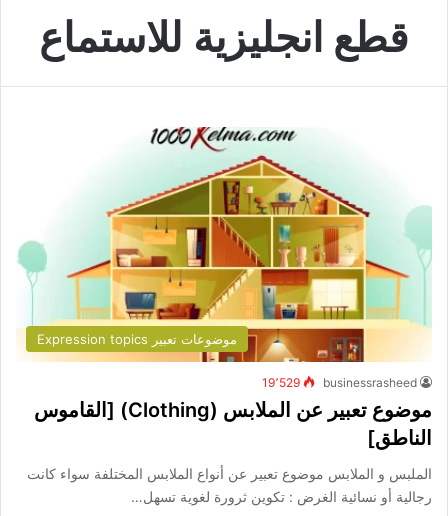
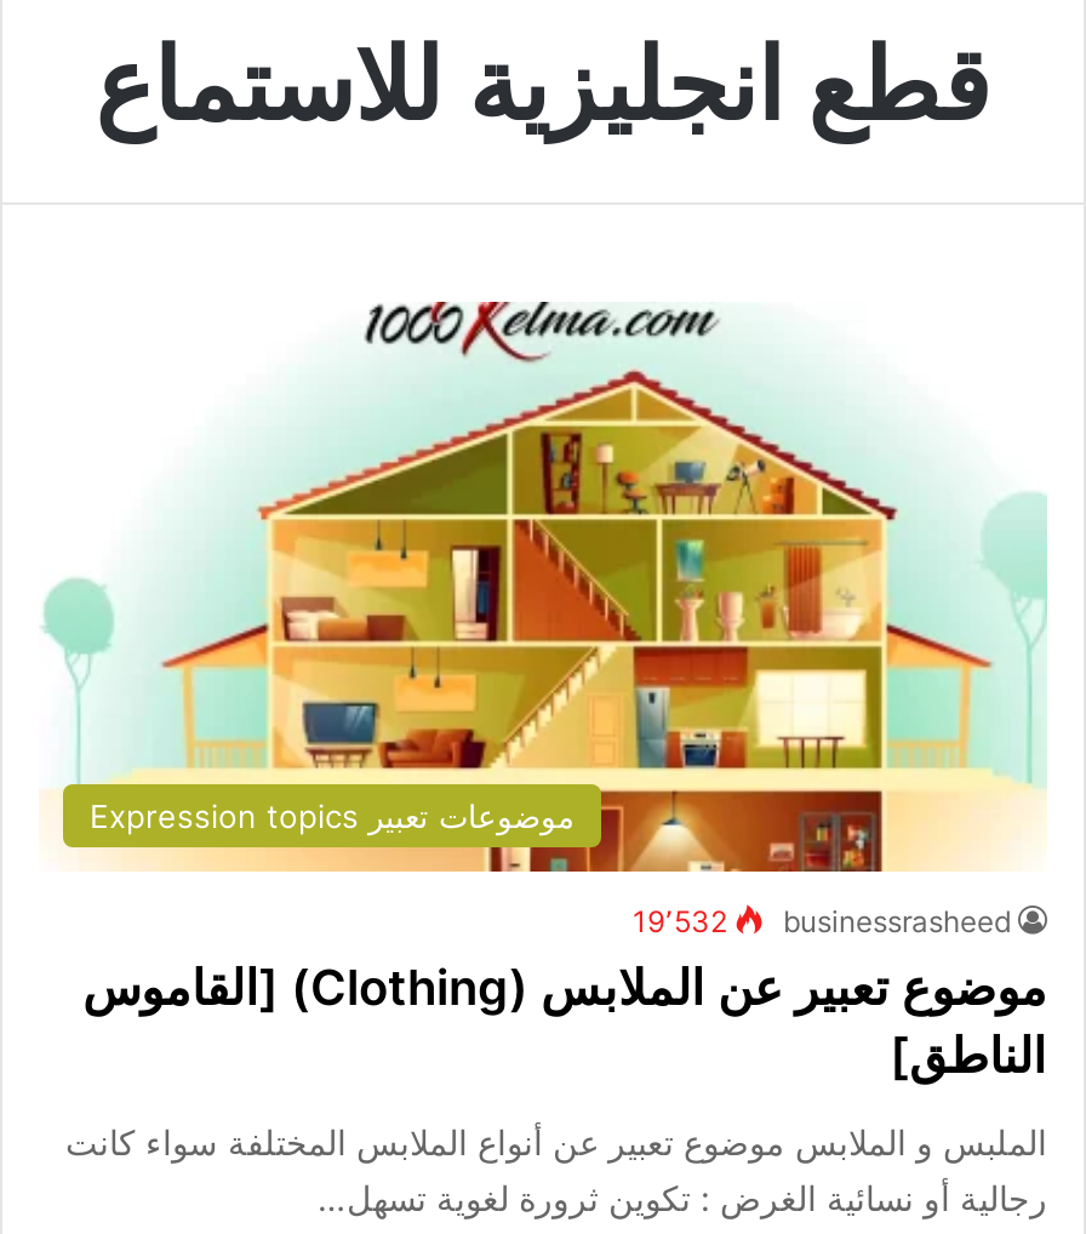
[262,375,417,390] 19٬529 businessrasheed -> [633,903,1011,939] 19٬532 businessrasheed

